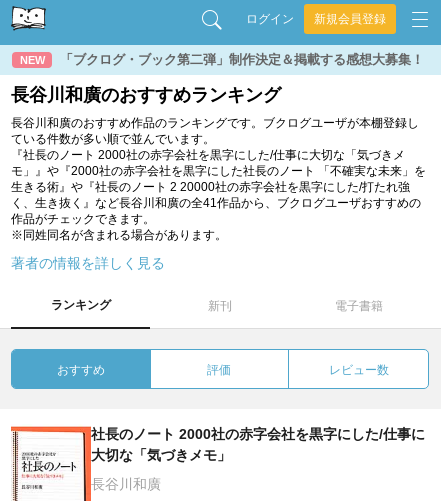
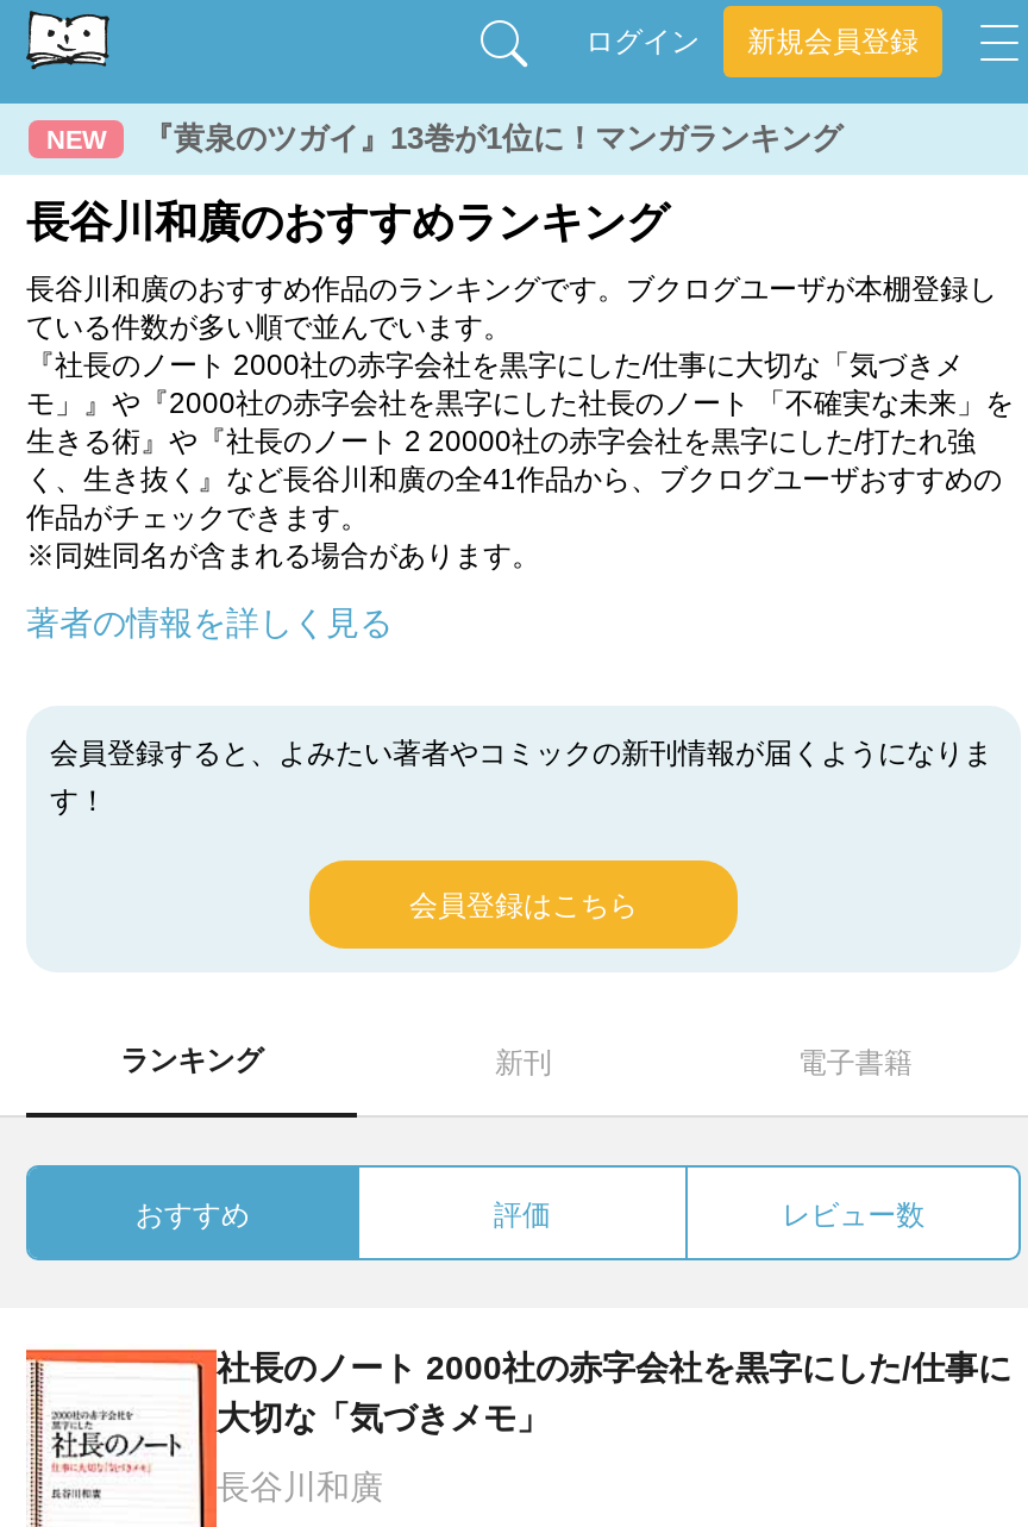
[60,52,424,67] 「ブクログ・ブック第二弾」制作決定＆掲載する感想大募集！ -> [143,120,842,156] 『黄泉のツガイ』13巻が1位に！マンガランキング
none -> [50,737,992,922] 会員登録すると、よみたい著者やコミックの新刊情報が届くようになりま | す！ | 会員登録はこちら

